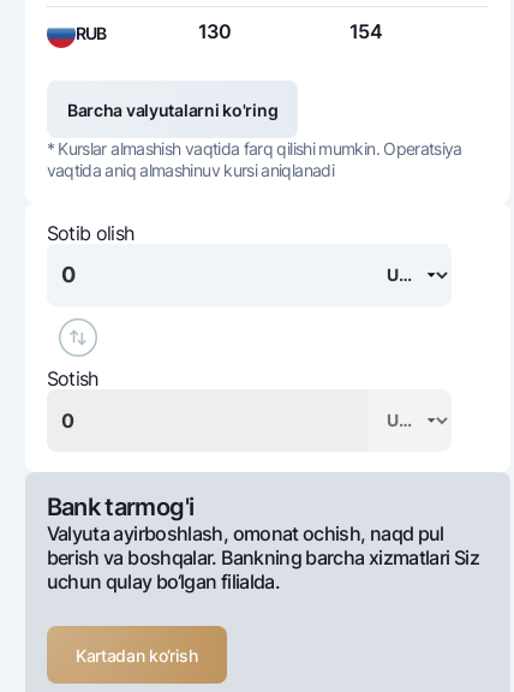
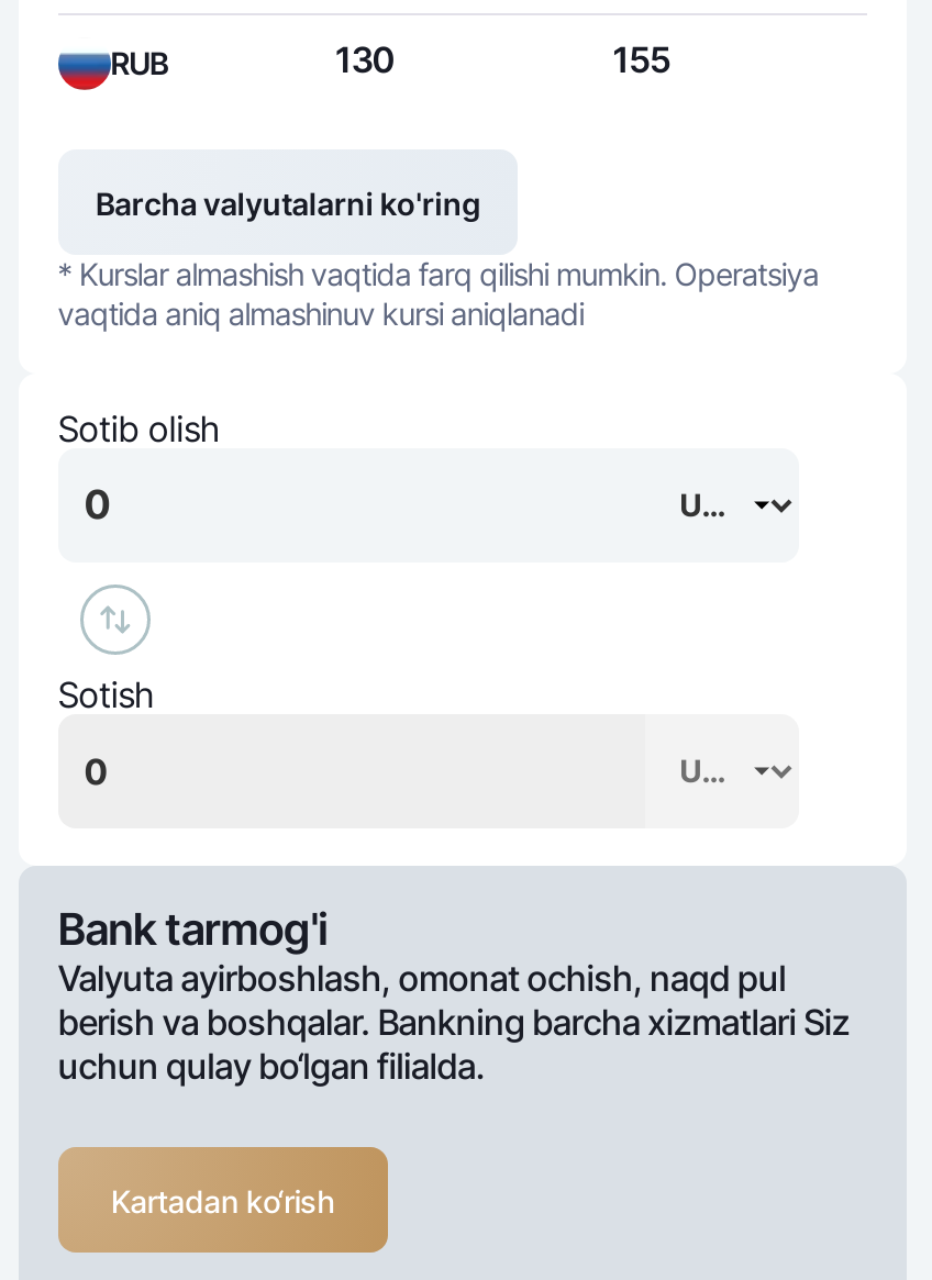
[350,19,382,43] 154 -> [612,38,670,82] 155

